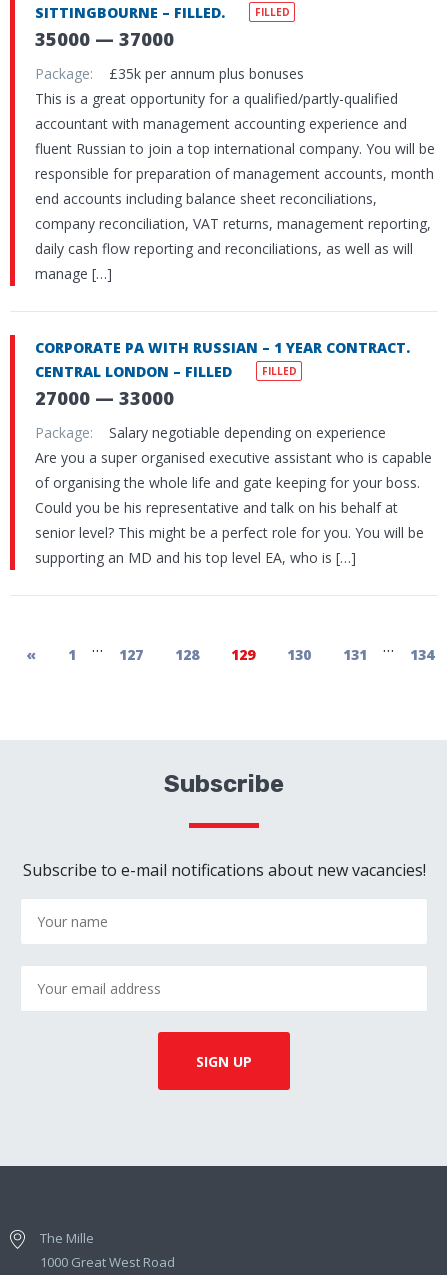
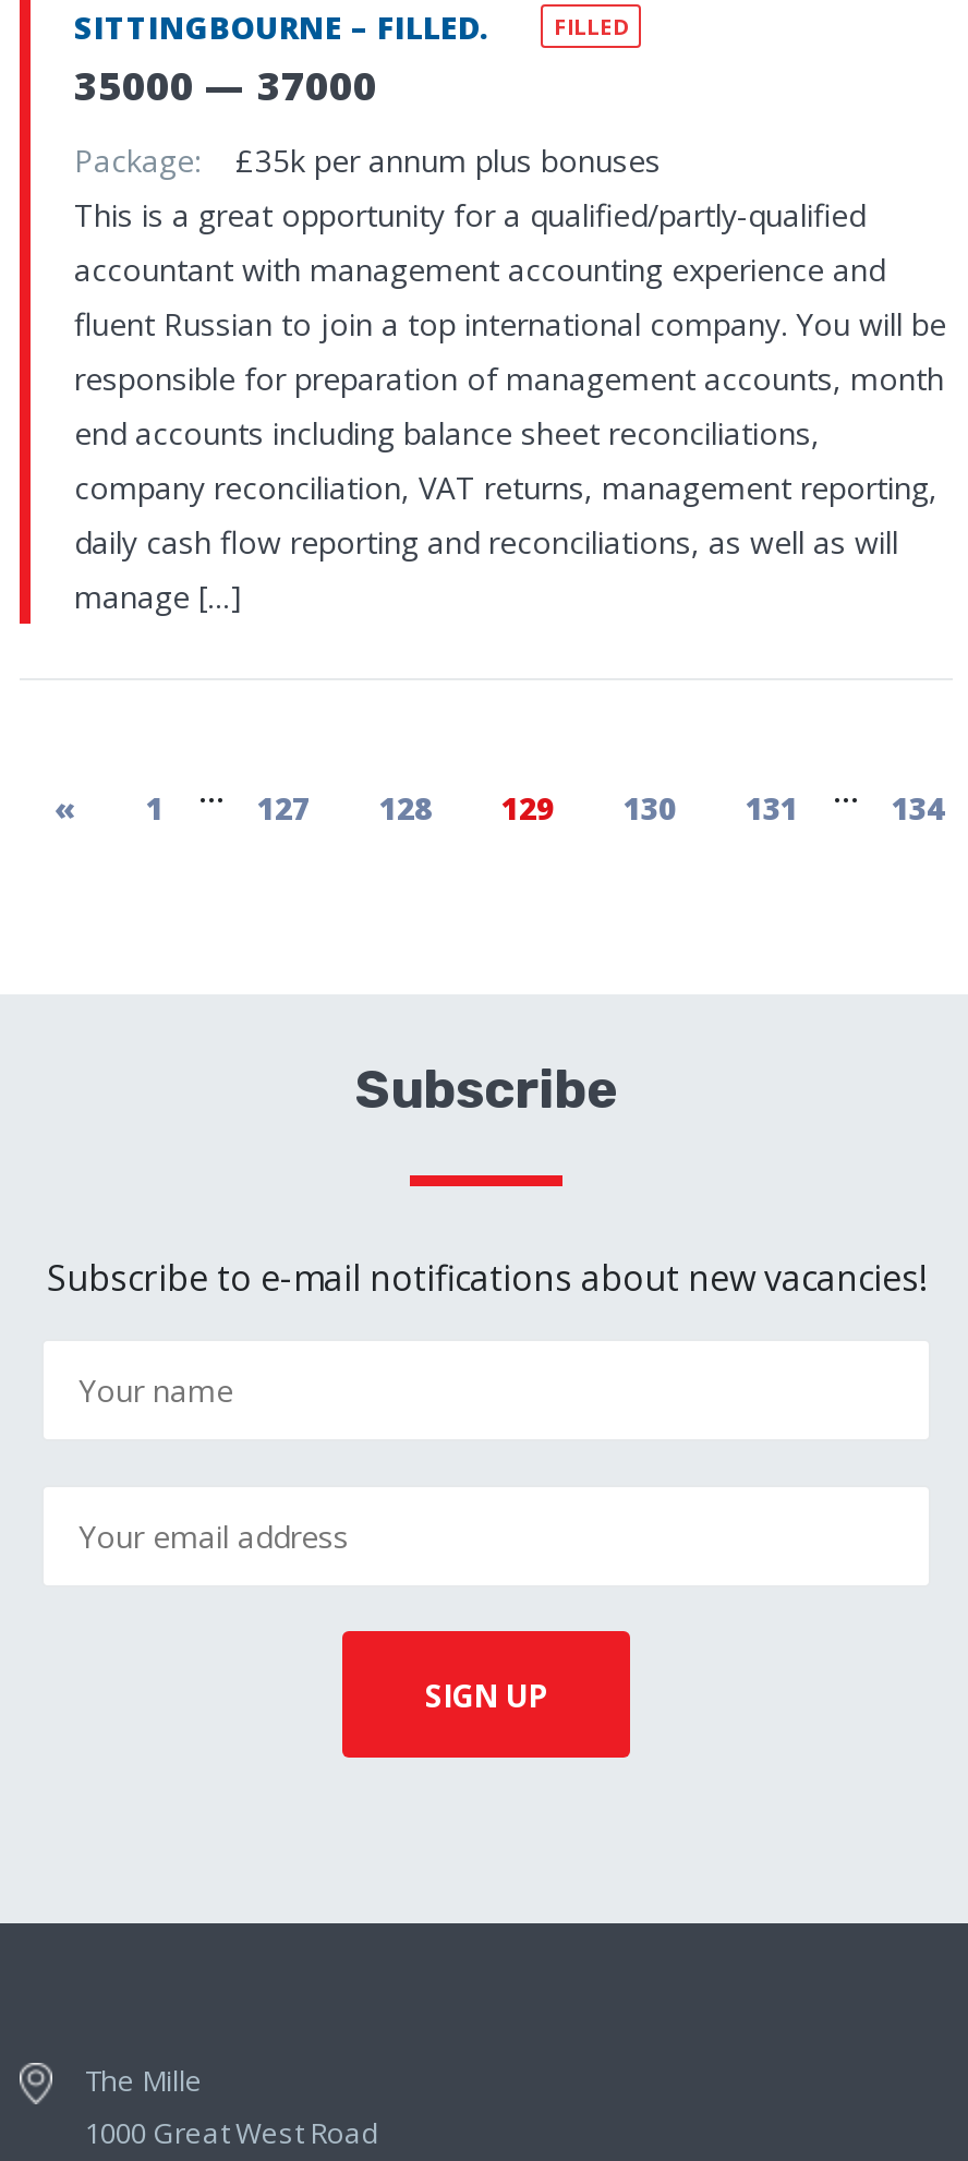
[35,338,432,567] CORPORATE PA WITH RUSSIAN – 1 YEAR CONTRACT. | CENTRAL LONDON – FILLED | FILLED | 27000 — 33000 | Package: Salary negotiable depending on experience | Are you a super organised executive assistant who is capable | of organising the whole life and gate keeping for your boss. | Could you be his representative and talk on his behalf at | senior level? This might be a perfect role for you. You will be | supporting an MD and his top level EA, who is […] -> none

